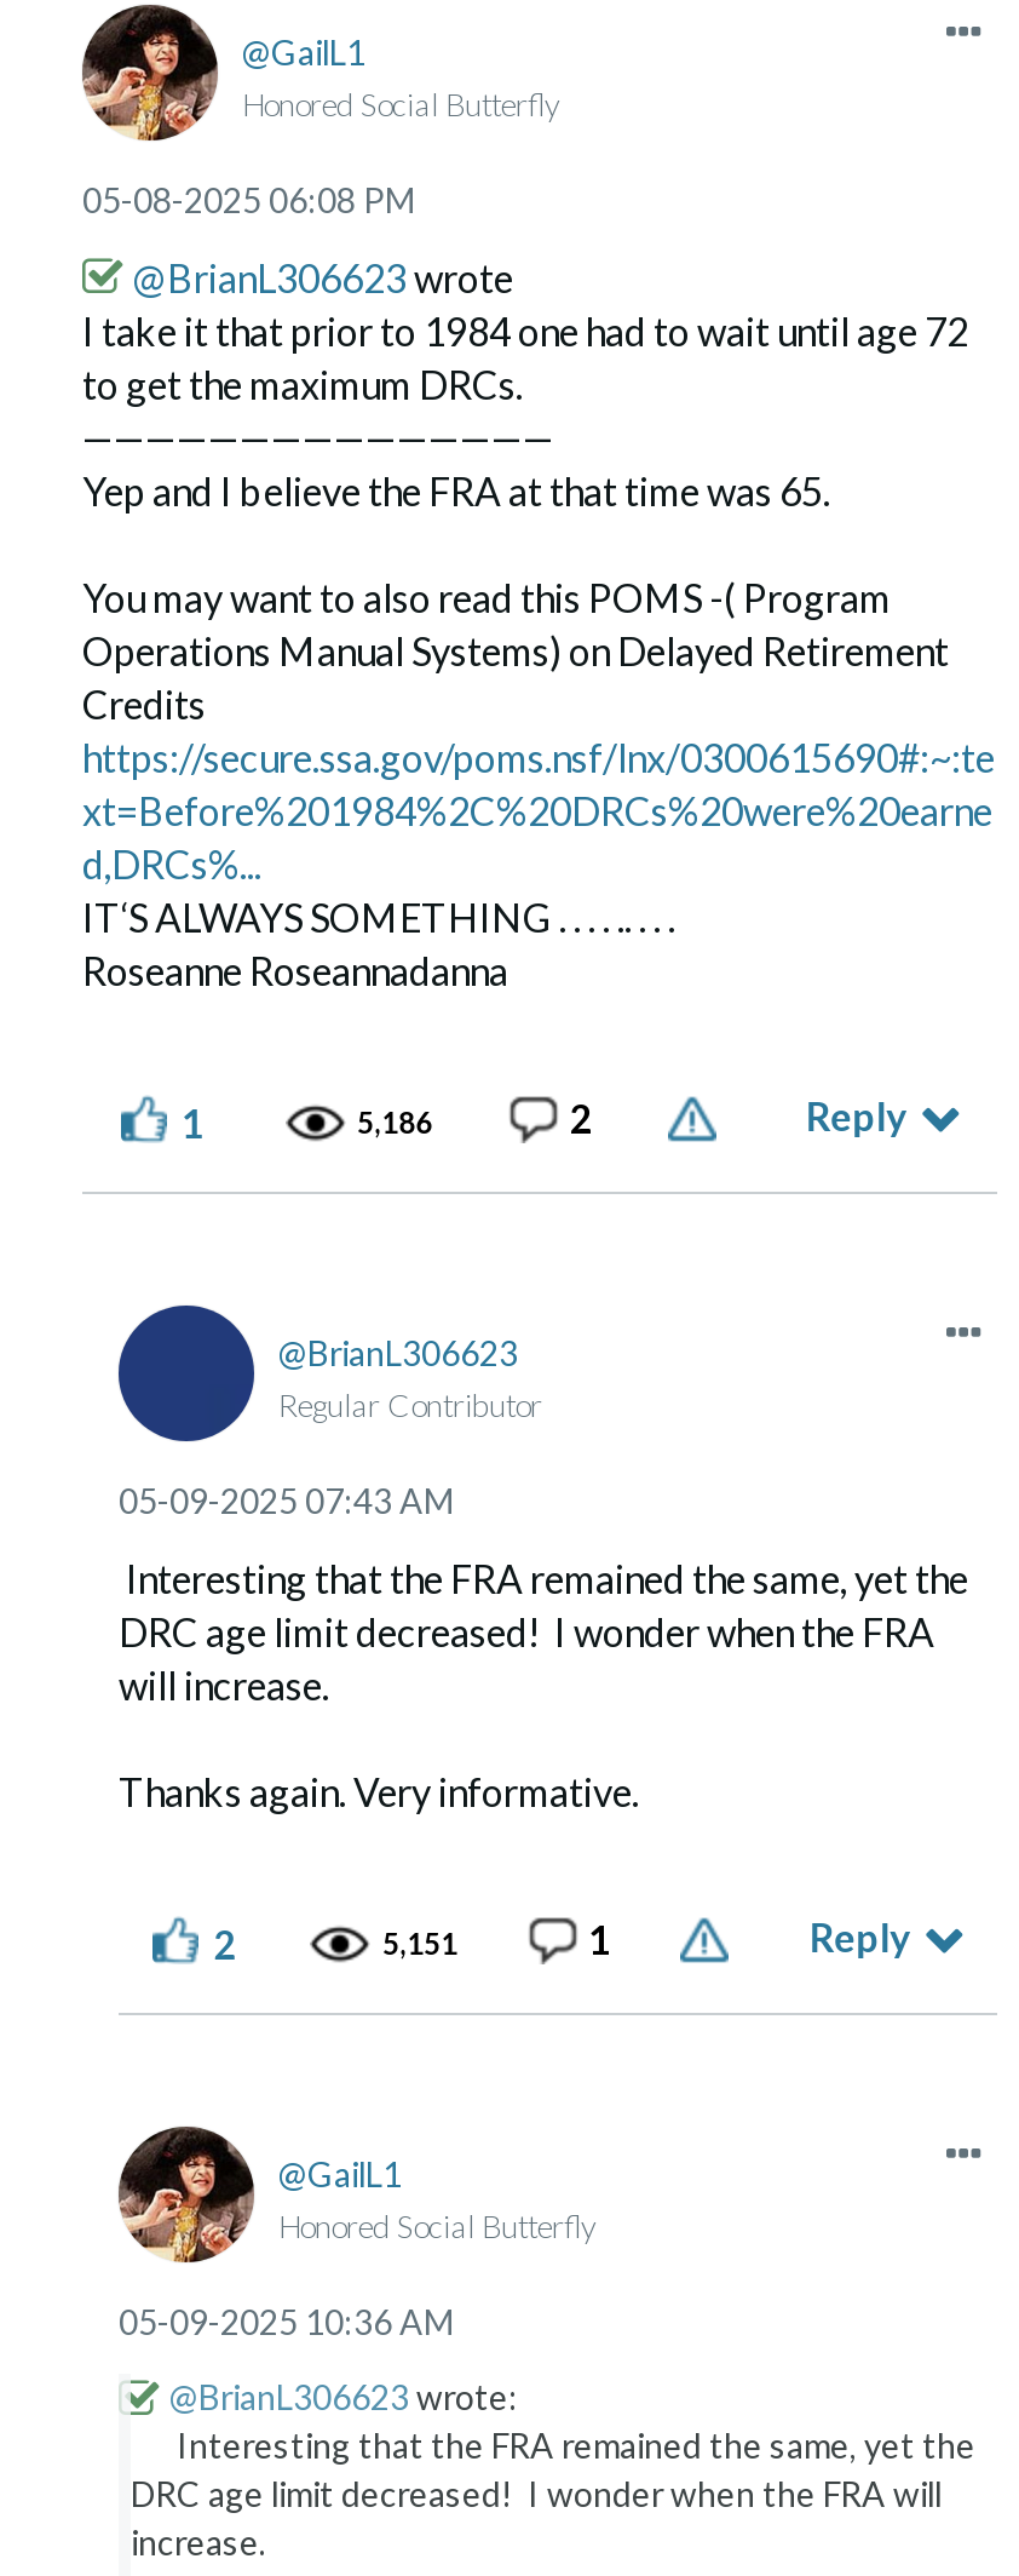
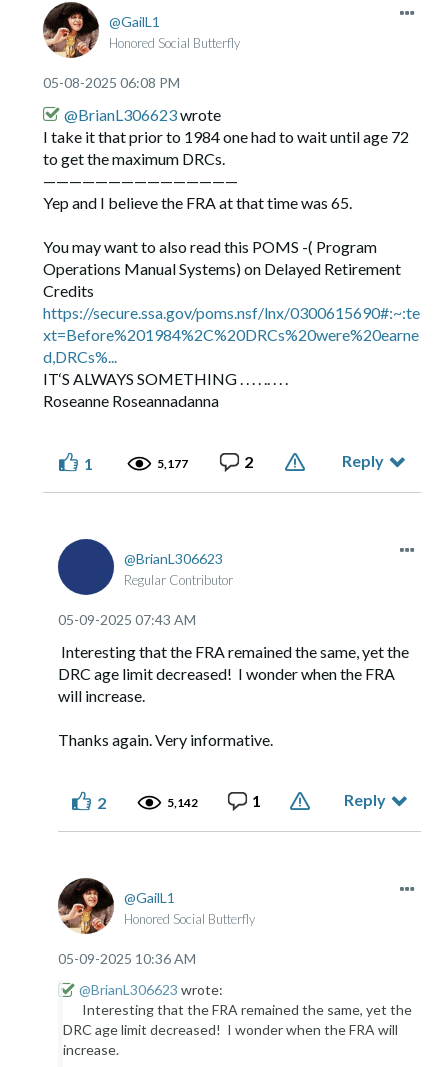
[357,1104,433,1140] 5,186 -> [157,456,188,471] 5,177
[383,1925,458,1961] 5,151 -> [167,795,198,810] 5,142

